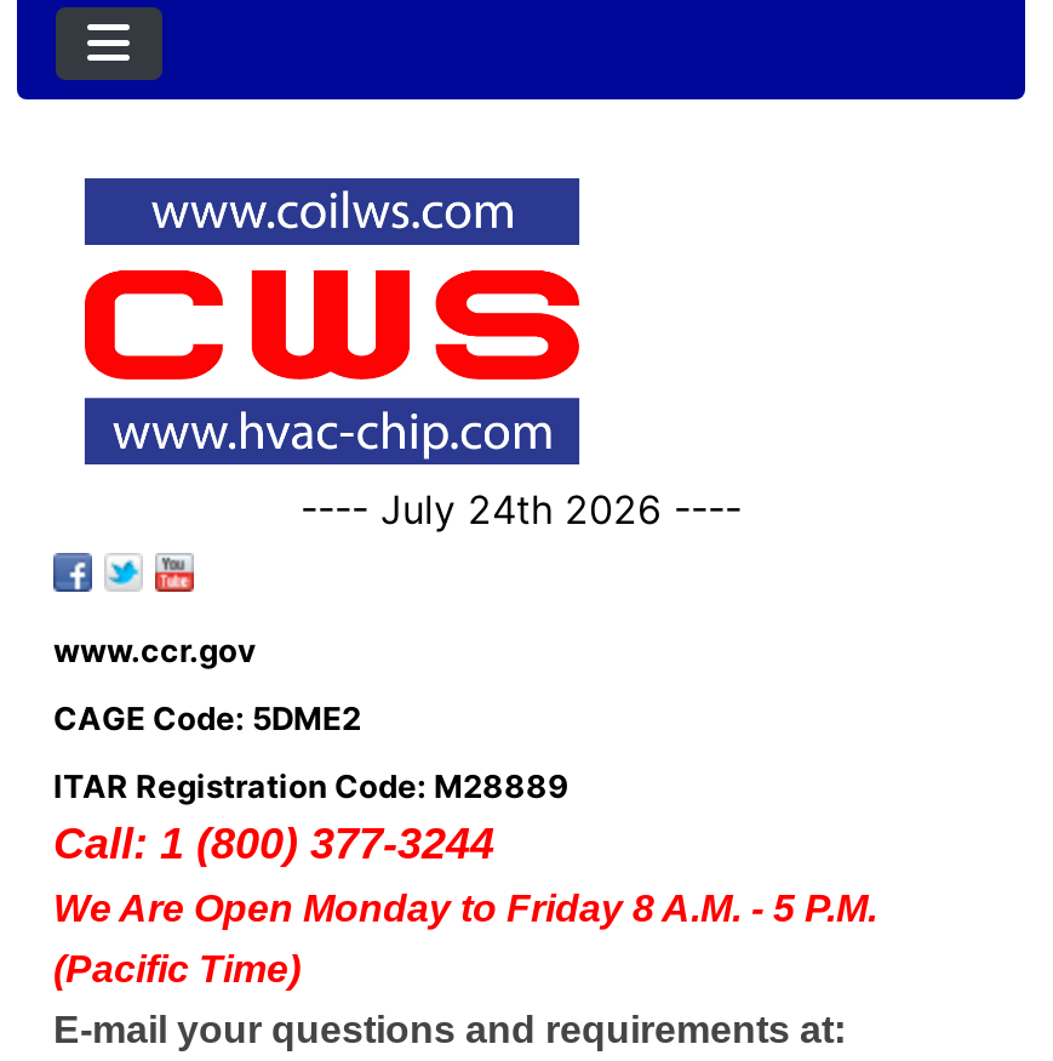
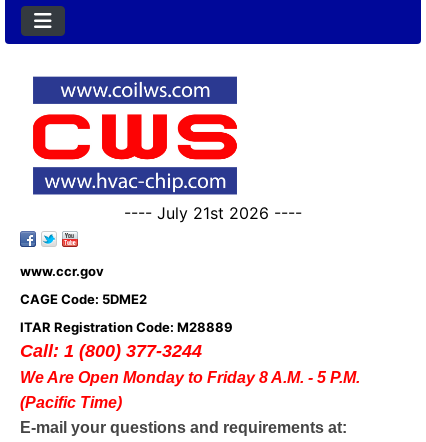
[301,486,742,534] ---- July 24th 2026 ---- -> [124,203,302,223] ---- July 21st 2026 ----

